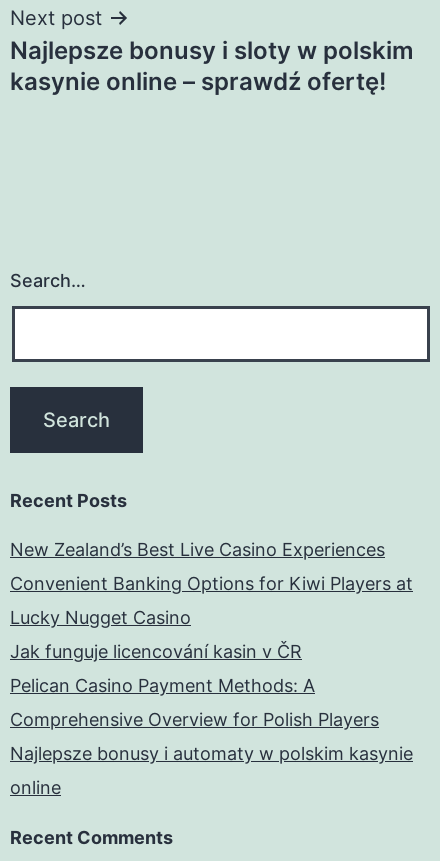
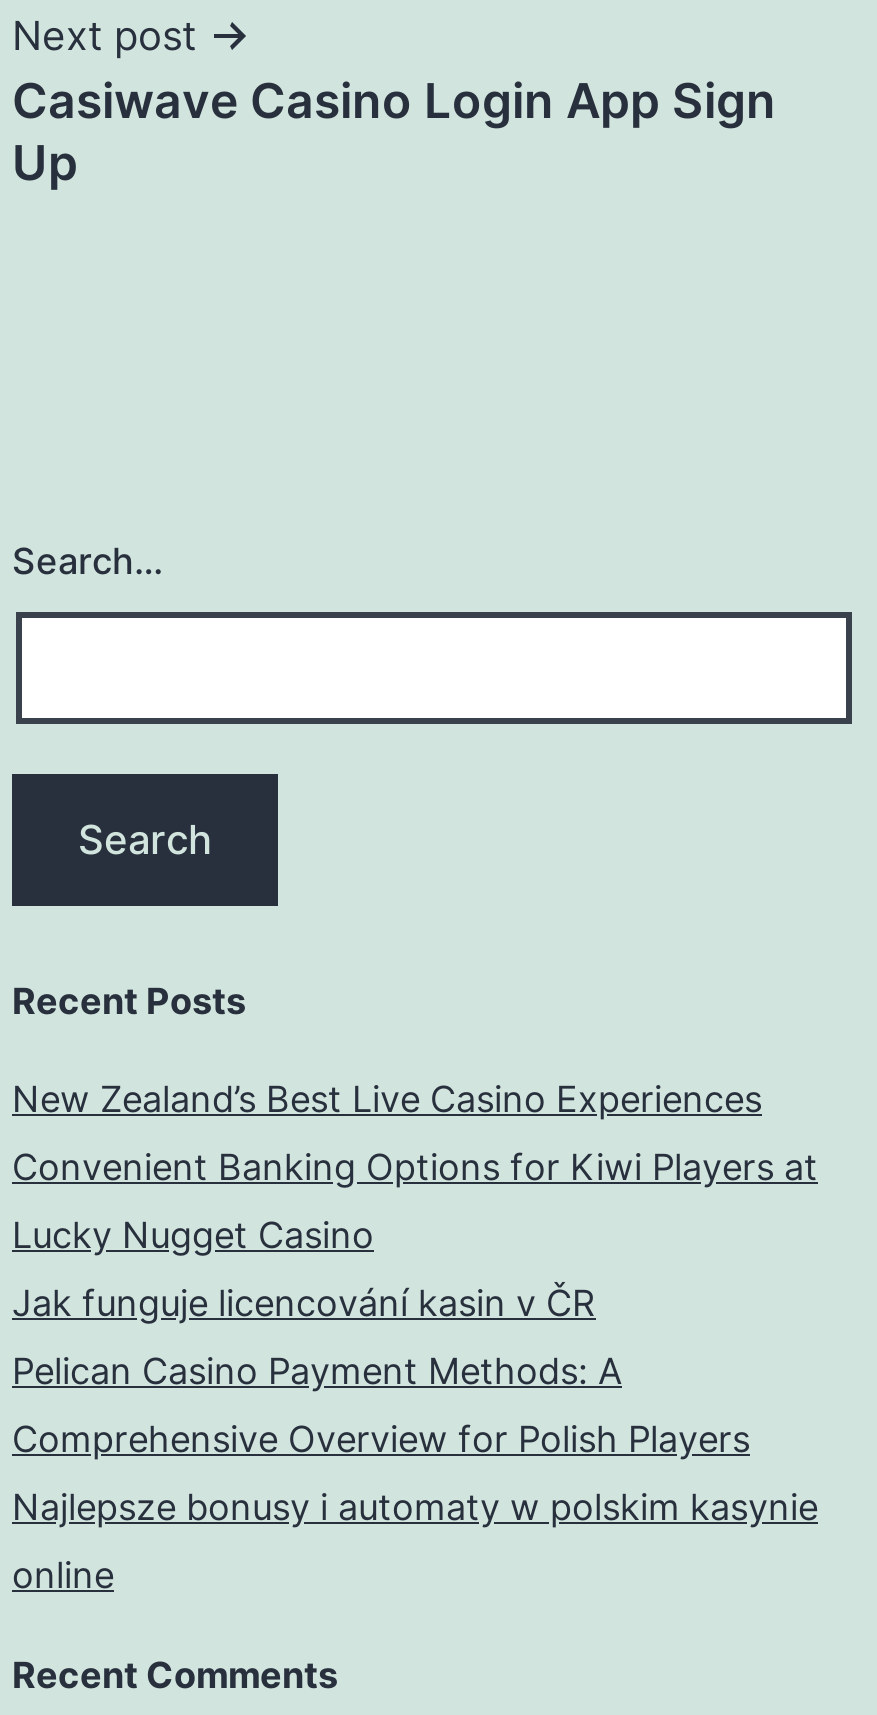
[10,35,414,95] Najlepsze bonusy i sloty w polskim | kasynie online – sprawdź ofertę! -> [12,71,776,191] Casiwave Casino Login App Sign | Up

